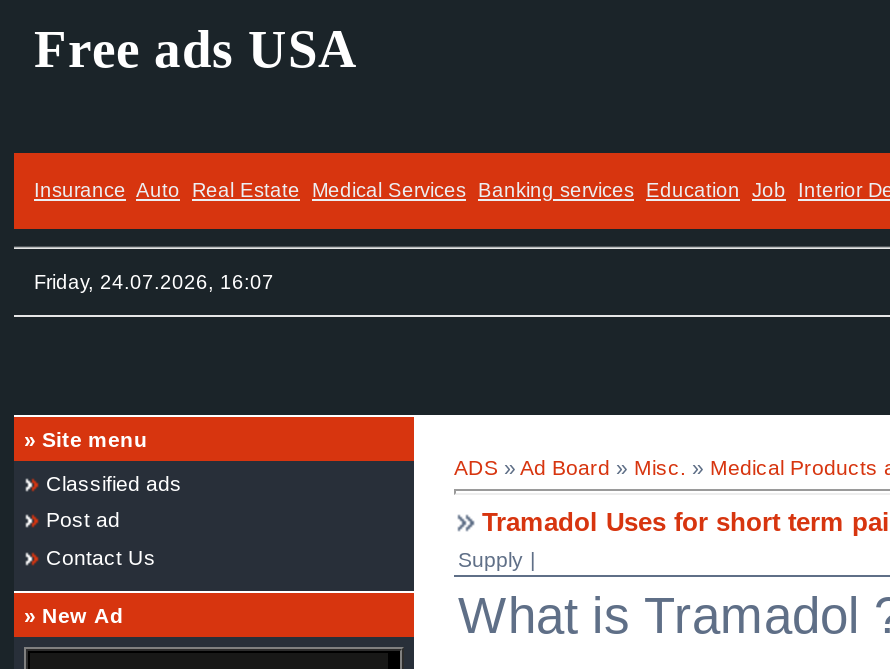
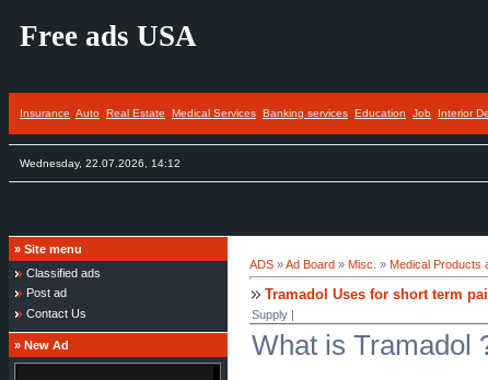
[34,271,274,293] Friday, 24.07.2026, 16:07 -> [20,157,181,169] Wednesday, 22.07.2026, 14:12

